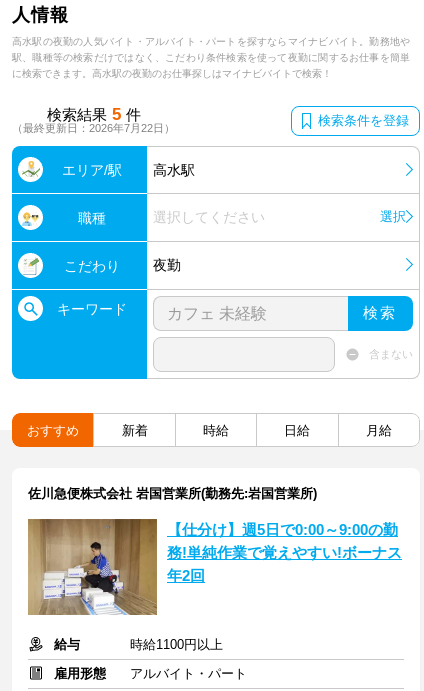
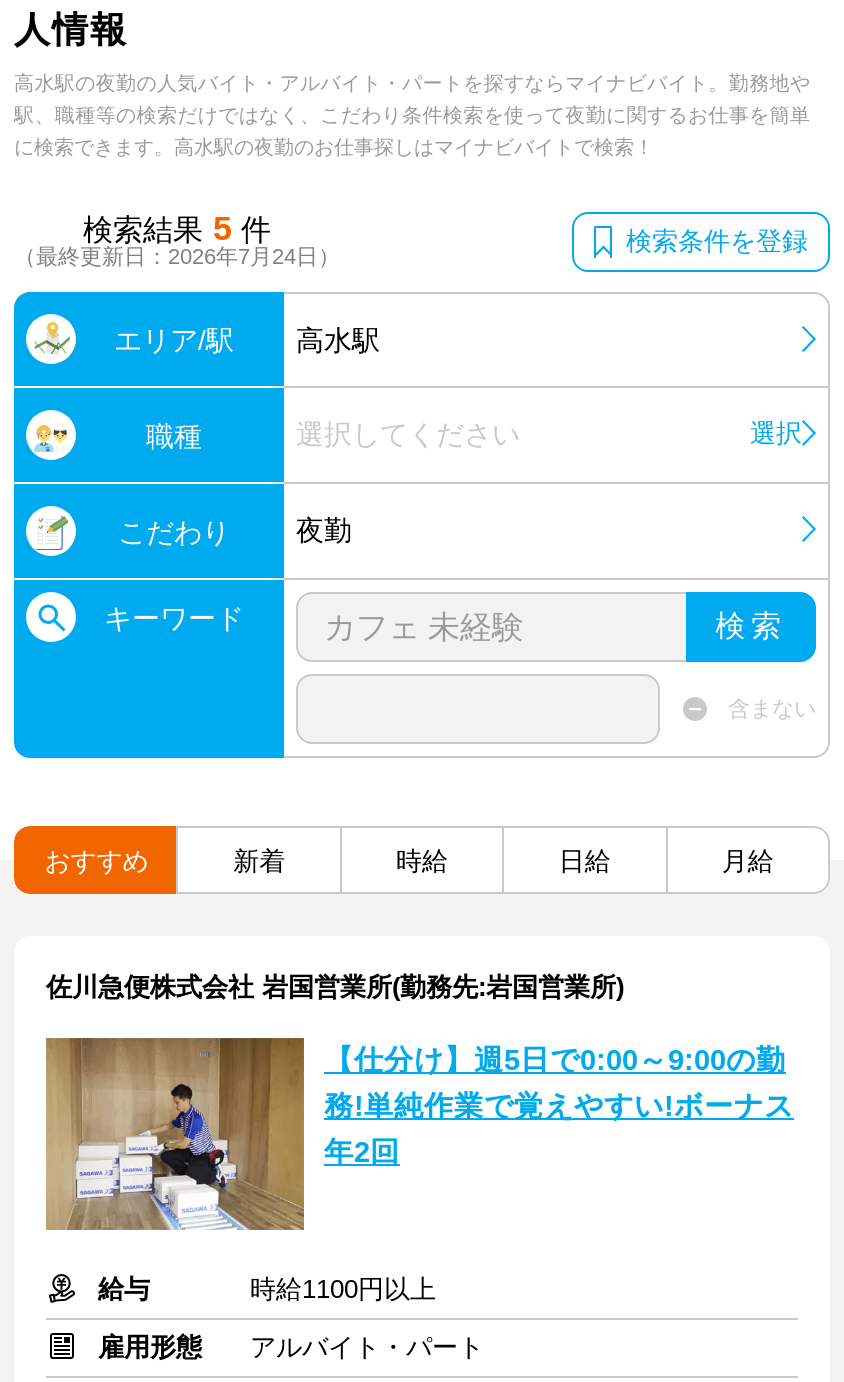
[12,122,175,134] （最終更新日：2026年7月22日） -> [14,244,340,268] （最終更新日：2026年7月24日）

